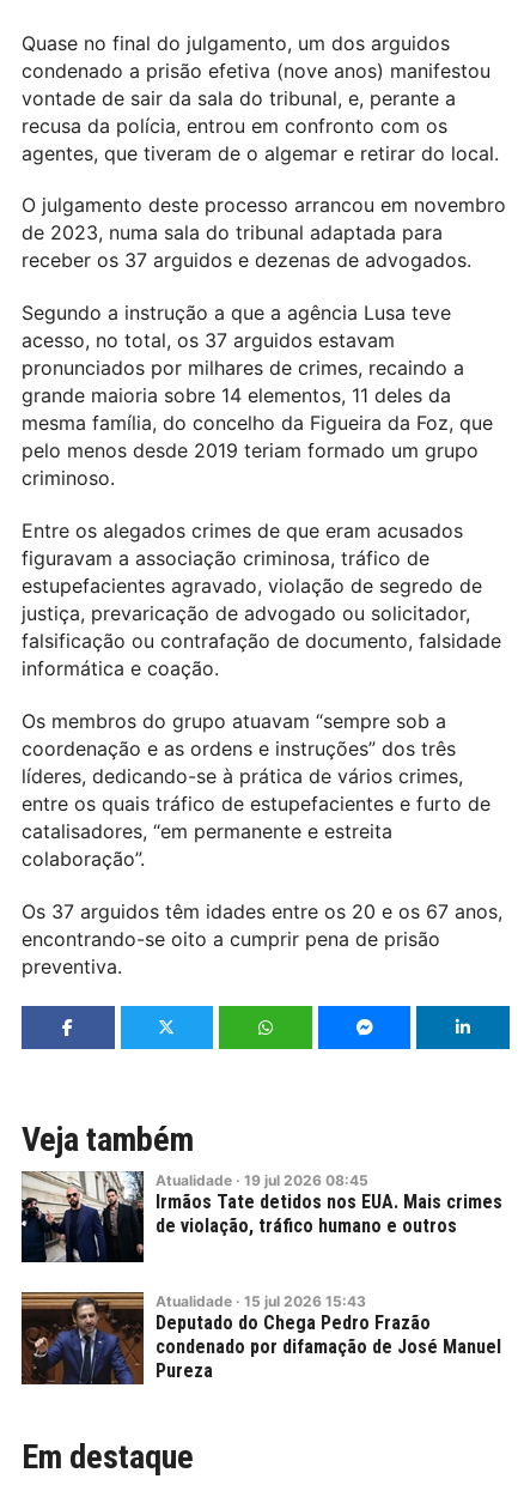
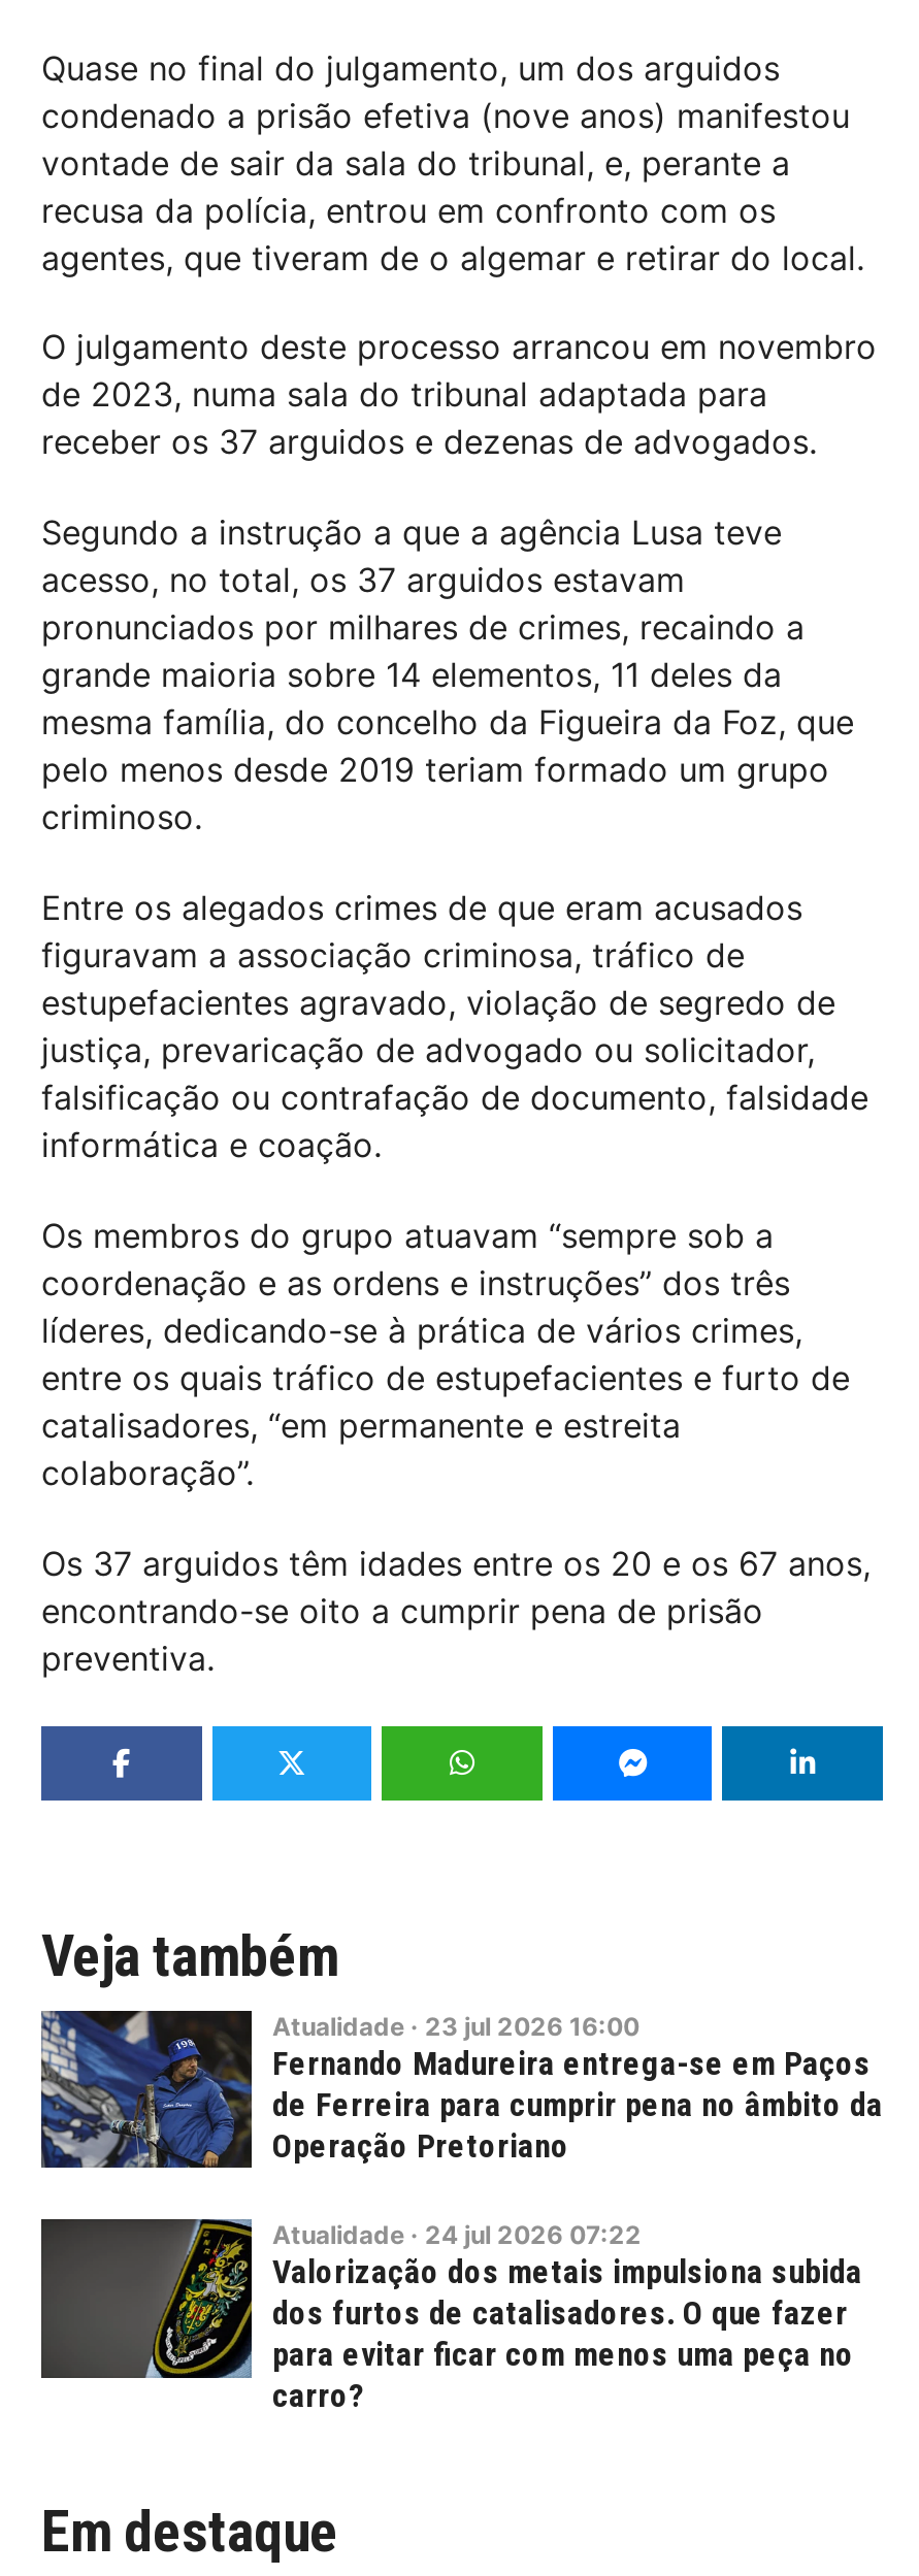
[22,1171,502,1263] [image] | Atualidade · 19 jul 2026 08:45 | Irmãos Tate detidos nos EUA. Mais crimes | de violação, tráfico humano e outros -> [41,2009,883,2170] [image] | Atualidade · 23 jul 2026 16:00 | Fernando Madureira entrega-se em Paços | de Ferreira para cumprir pena no âmbito da | Operação Pretoriano
[22,1291,501,1386] [image] | Atualidade · 15 jul 2026 15:43 | Deputado do Chega Pedro Frazão | condenado por difamação de José Manuel | Pureza -> [39,2217,862,2416] [image] | Atualidade · 24 jul 2026 07:22 | Valorização dos metais impulsiona subida | dos furtos de catalisadores. O que fazer | para evitar ficar com menos uma peça no | carro?

